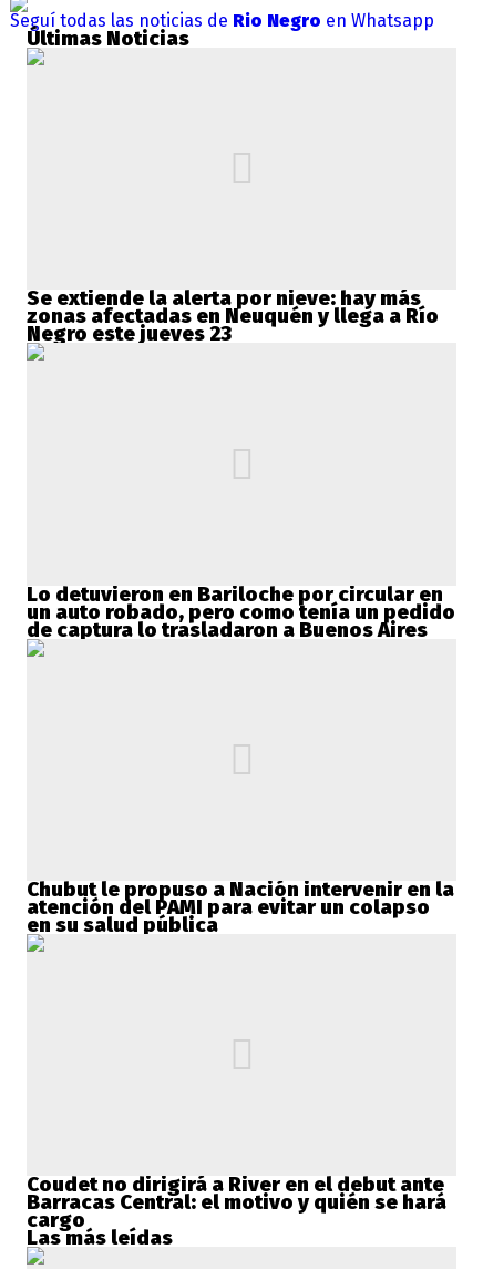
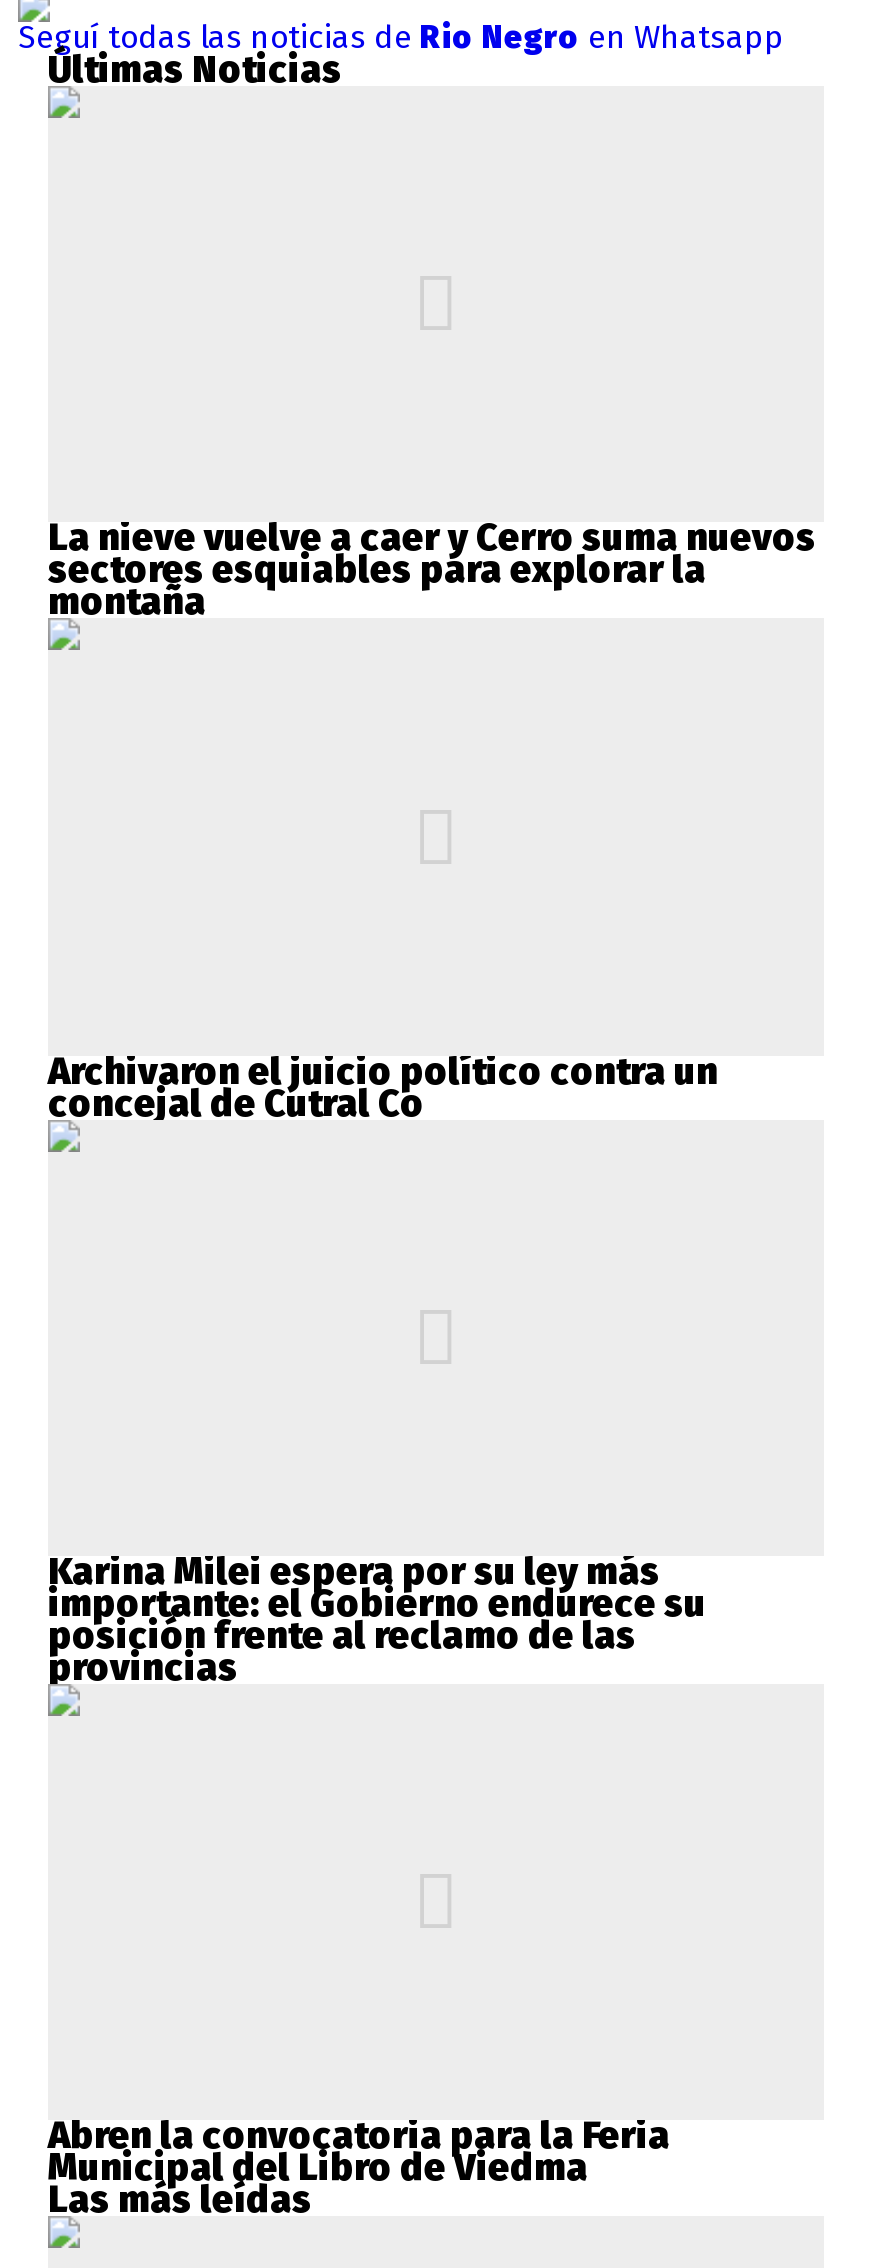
[27,287,439,347] Se extiende la alerta por nieve: hay más | zonas afectadas en Neuquén y llega a Río | Negro este jueves 23 -> [48,517,816,625] La nieve vuelve a caer y Cerro suma nuevos | sectores esquiables para explorar la | montaña
[27,582,455,642] Lo detuvieron en Bariloche por circular en | un auto robado, pero como tenía un pedido | de captura lo trasladaron a Buenos Aires -> [48,1049,718,1125] Archivaron el juicio político contra un | concejal de Cutral Co
[27,877,454,937] Chubut le propuso a Nación intervenir en la | atención del PAMI para evitar un colapso | en su salud pública -> [48,1550,706,1690] Karina Milei espera por su ley más | importante: el Gobierno endurece su | posición frente al reclamo de las | provincias
[27,1173,446,1233] Coudet no dirigirá a River en el debut ante | Barracas Central: el motivo y quién se hará | cargo -> [48,2114,670,2190] Abren la convocatoria para la Feria | Municipal del Libro de Viedma

